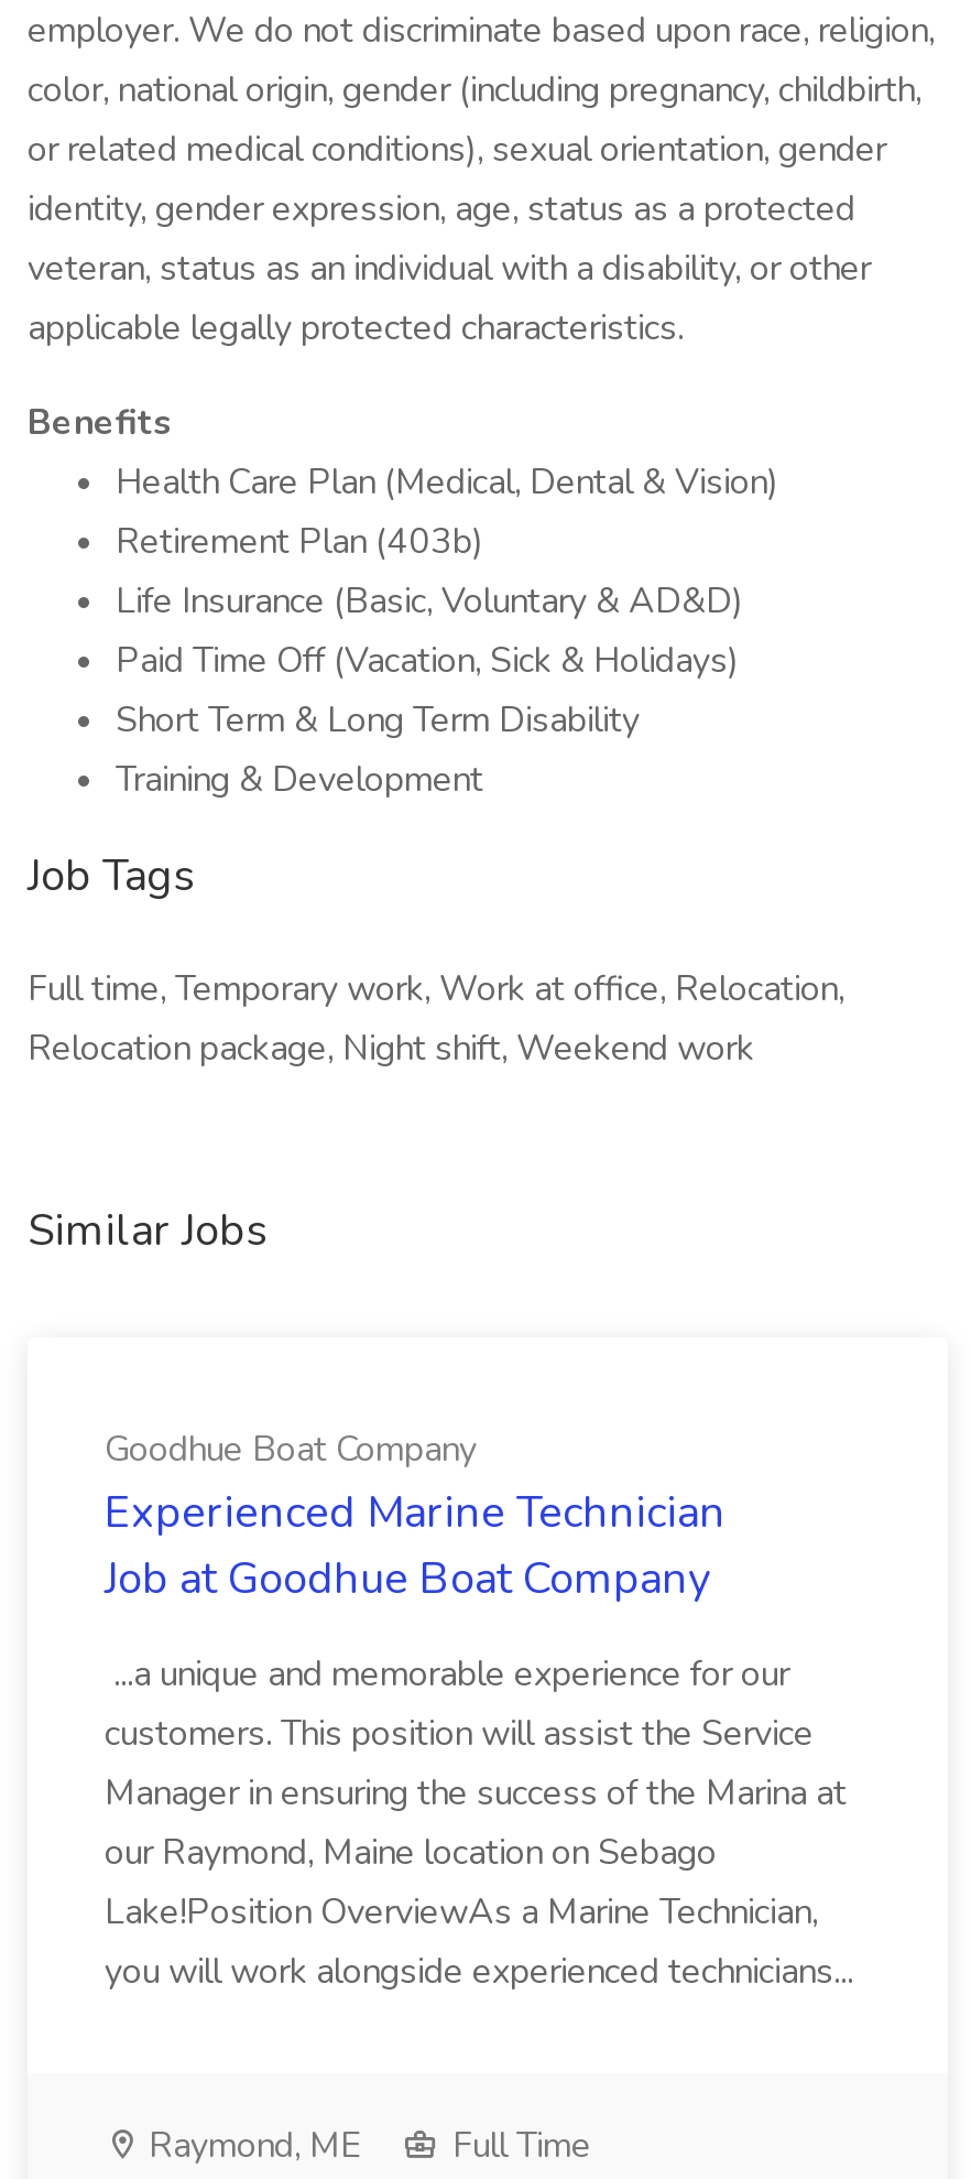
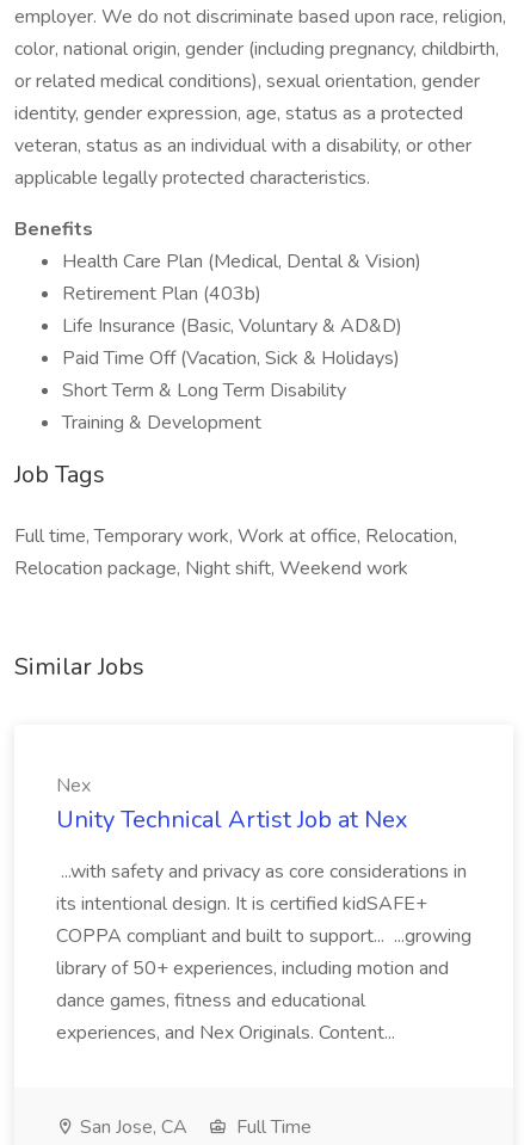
[105,1425,725,1608] Goodhue Boat Company | Experienced Marine Technician | Job at Goodhue Boat Company -> [56,772,408,836] Nex | Unity Technical Artist Job at Nex
[105,1650,862,1996] ...a unique and memorable experience for our | customers. This position will assist the Service | Manager in ensuring the success of the Marina at | our Raymond, Maine location on Sebago | Lake!Position OverviewAs a Marine Technician, | you will work alongside experienced technicians... -> [56,858,471,1046] ...with safety and privacy as core considerations in | its intentional design. It is certified kidSAFE+ | COPPA compliant and built to support... ...growing | library of 50+ experiences, including motion and | dance games, fitness and educational | experiences, and Nex Originals. Content...
[140,2122,362,2170] Raymond, ME -> [75,1114,187,1140] San Jose, CA

